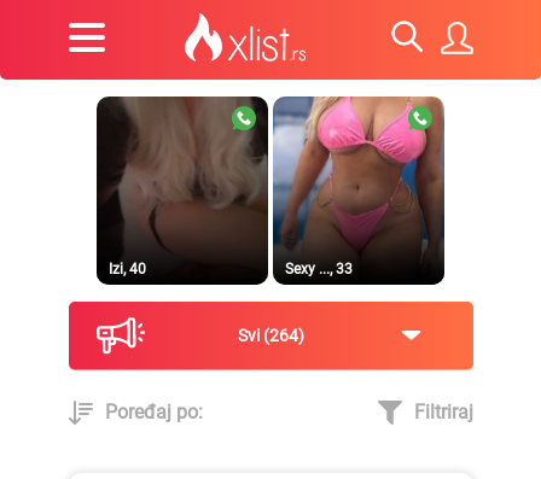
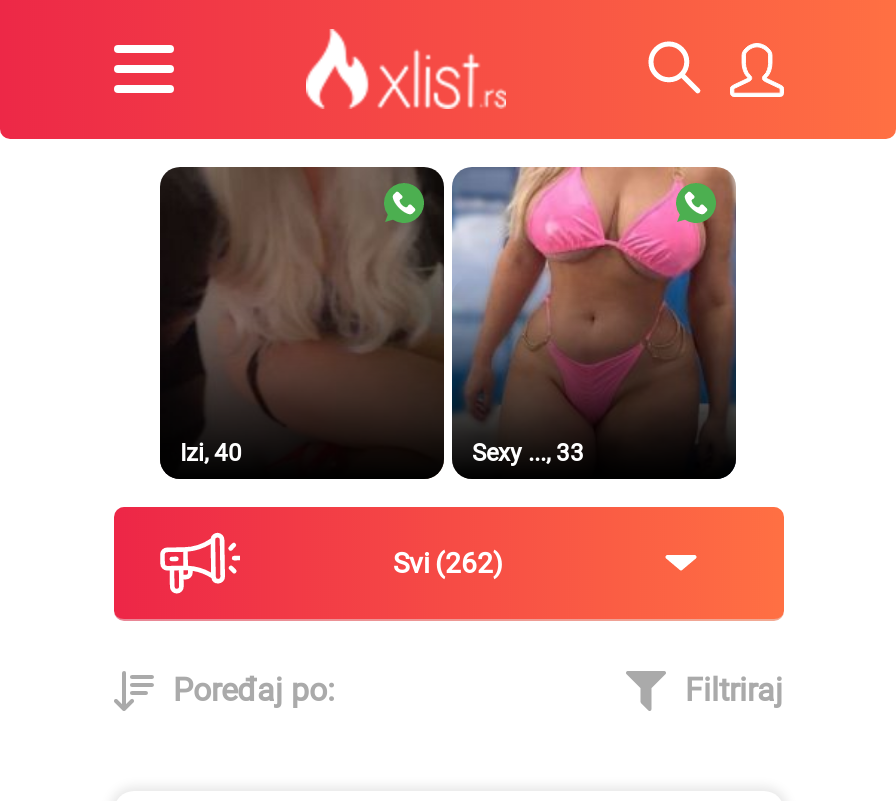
[237,326,298,345] Svi 264 -> [393,547,493,579] Svi 262

